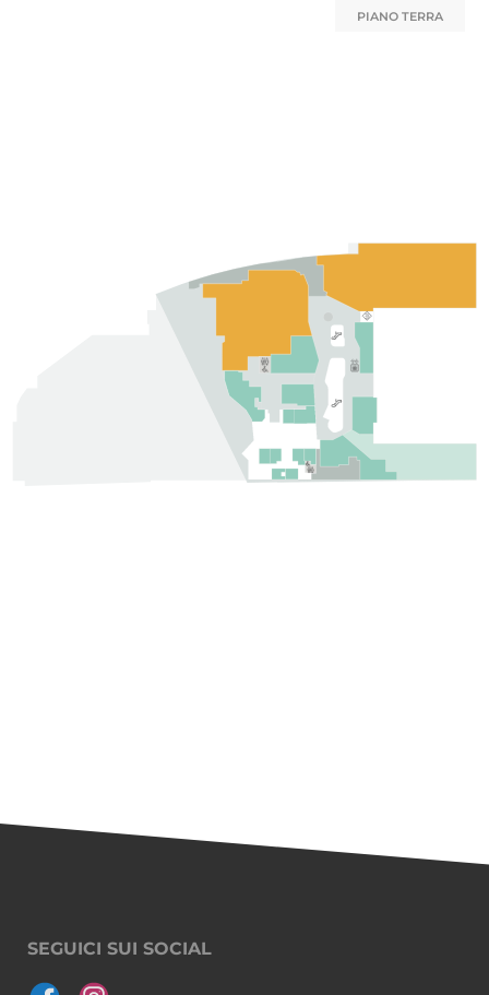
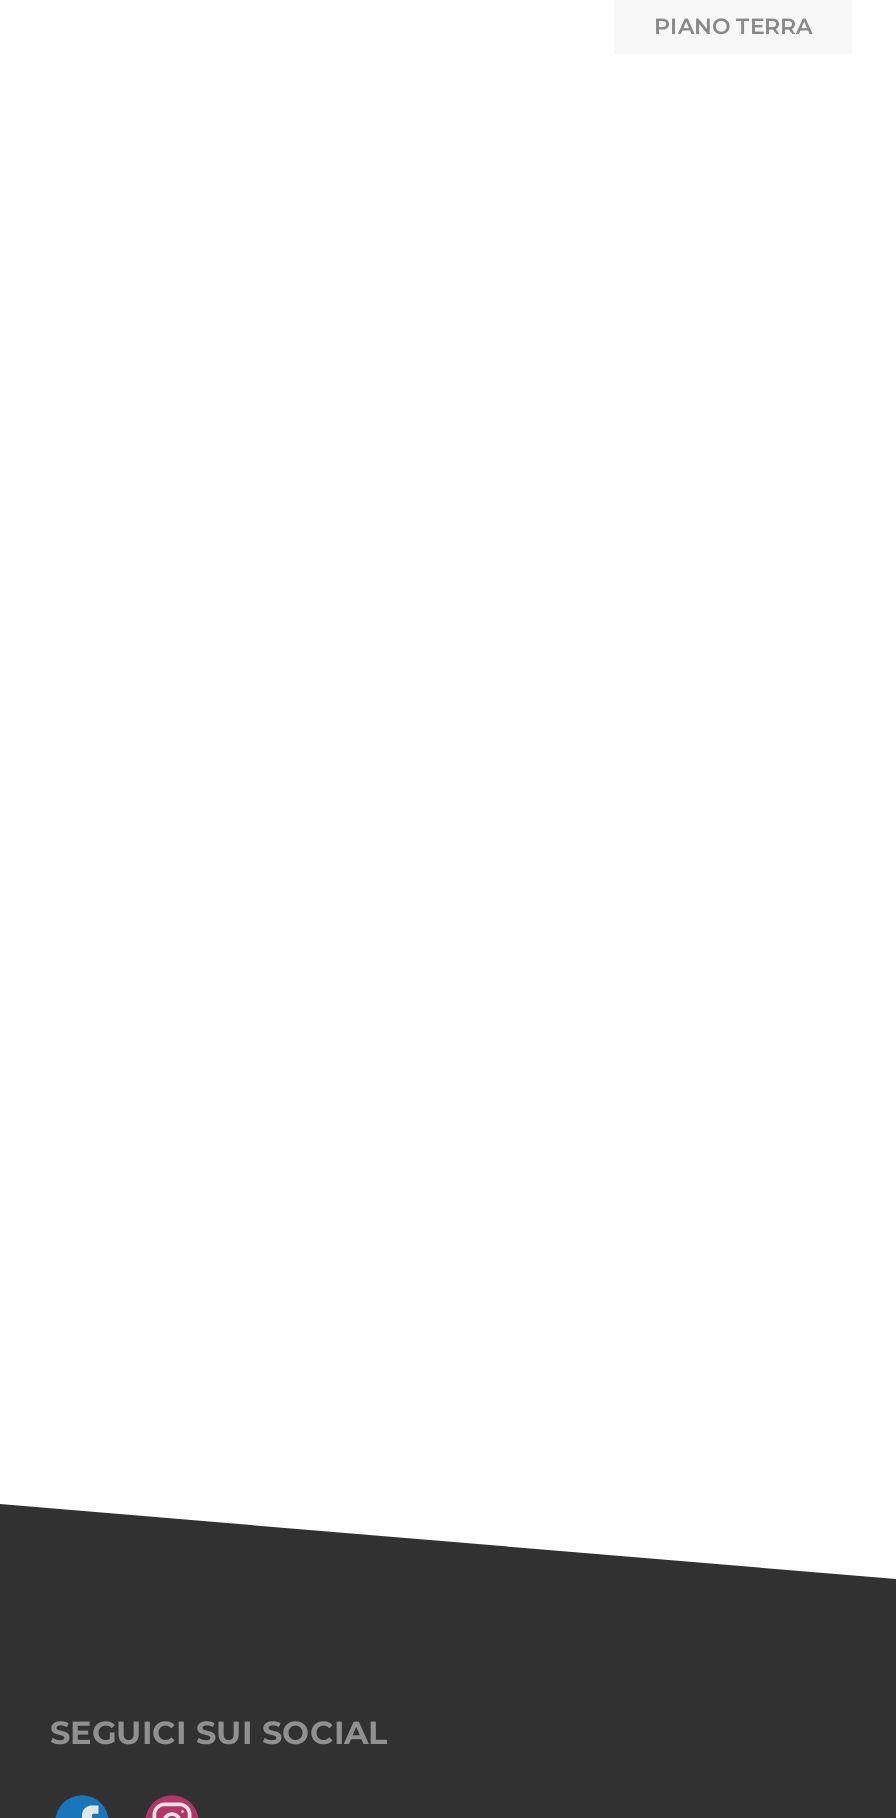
[157,242,477,483] [image] -> none

